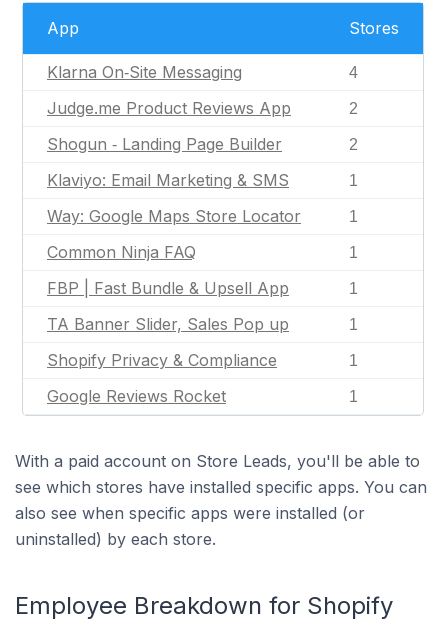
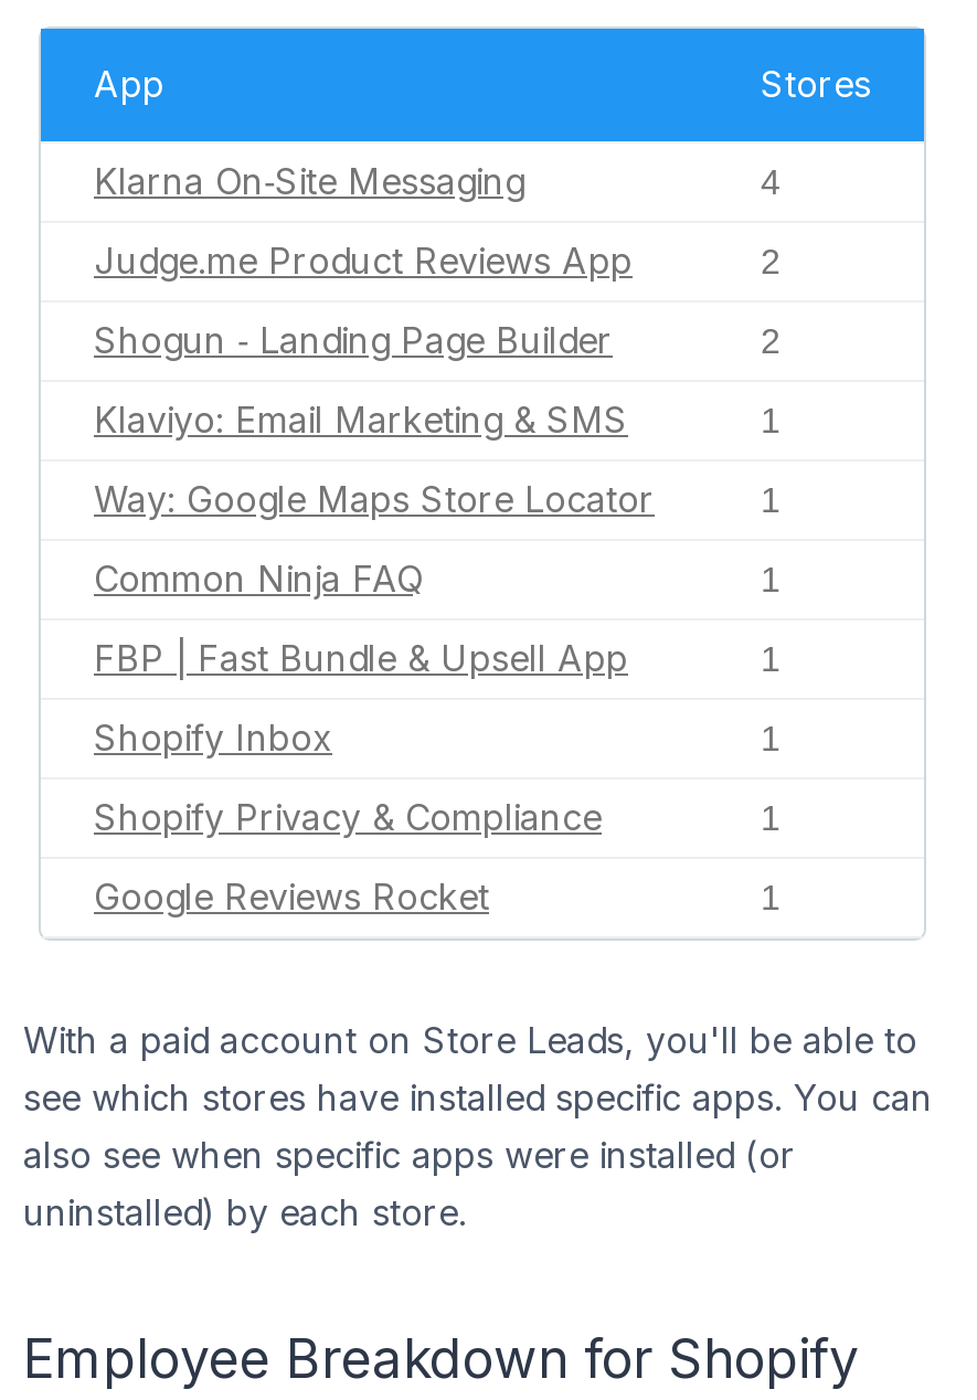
[47,314,289,334] TA Banner Slider, Sales Pop up -> [94,715,332,760] Shopify Inbox

